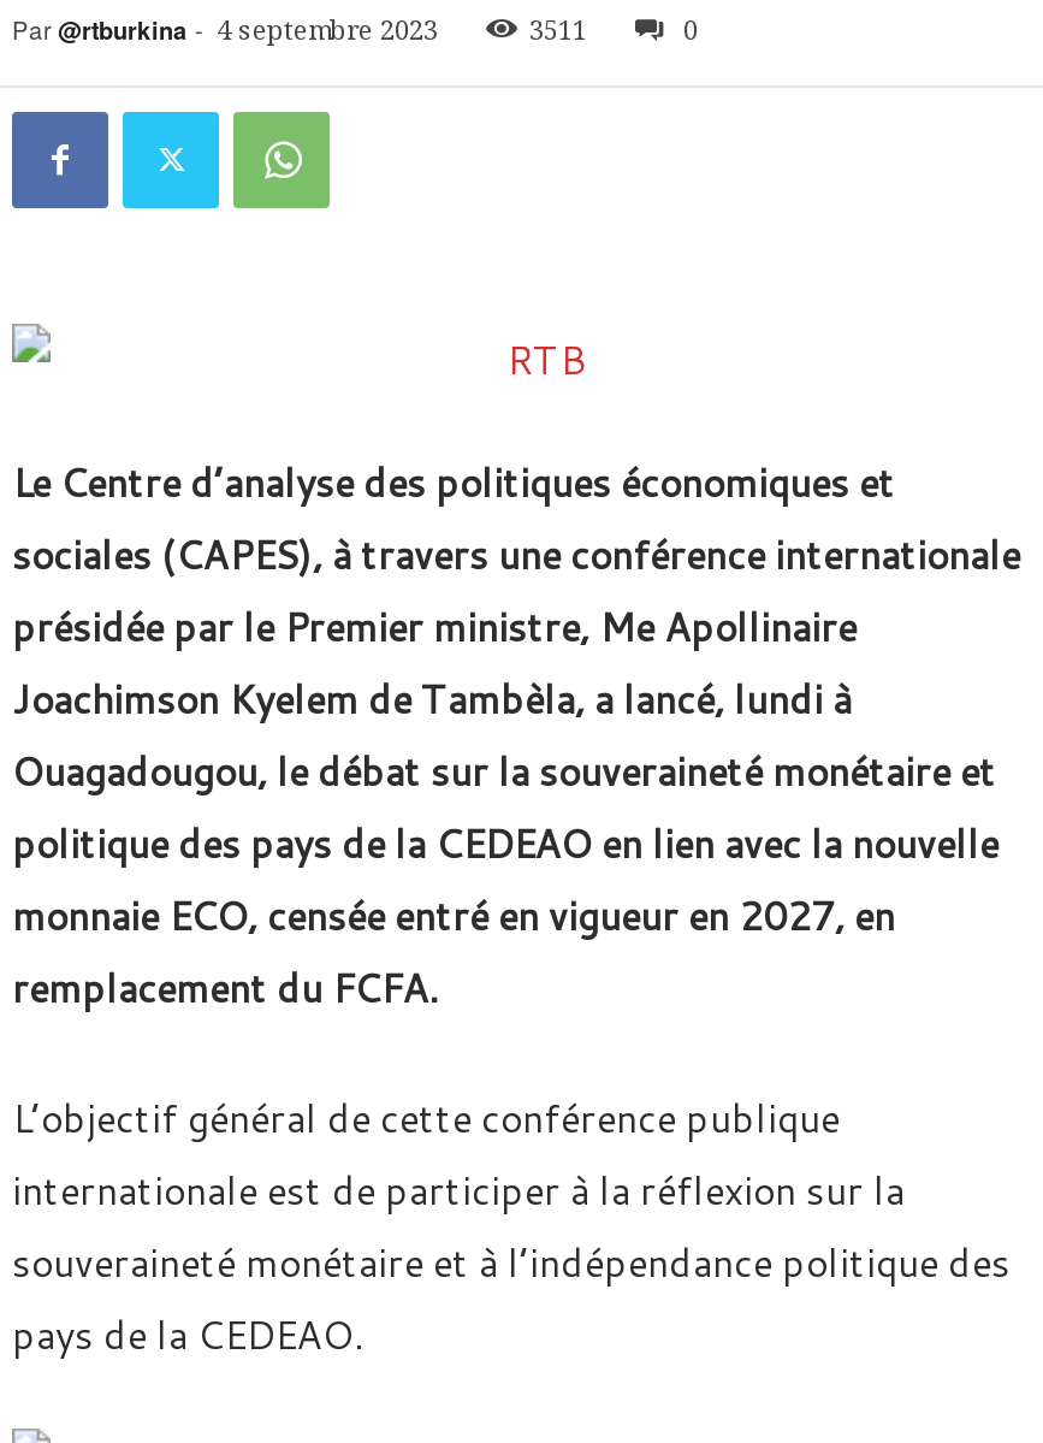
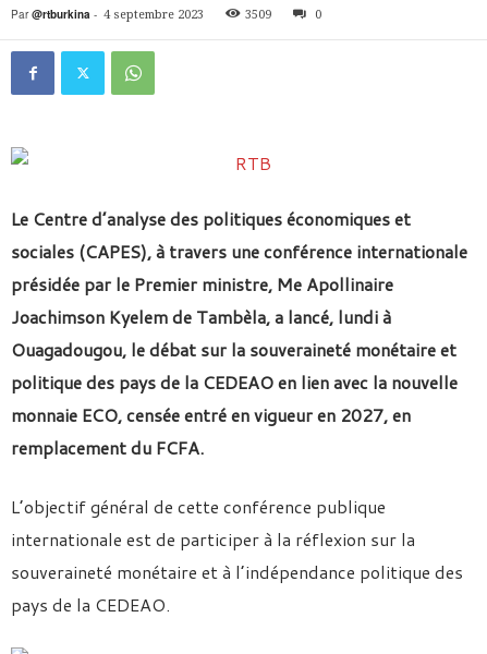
[529,16,587,47] 3511 -> [245,8,271,22] 3509

